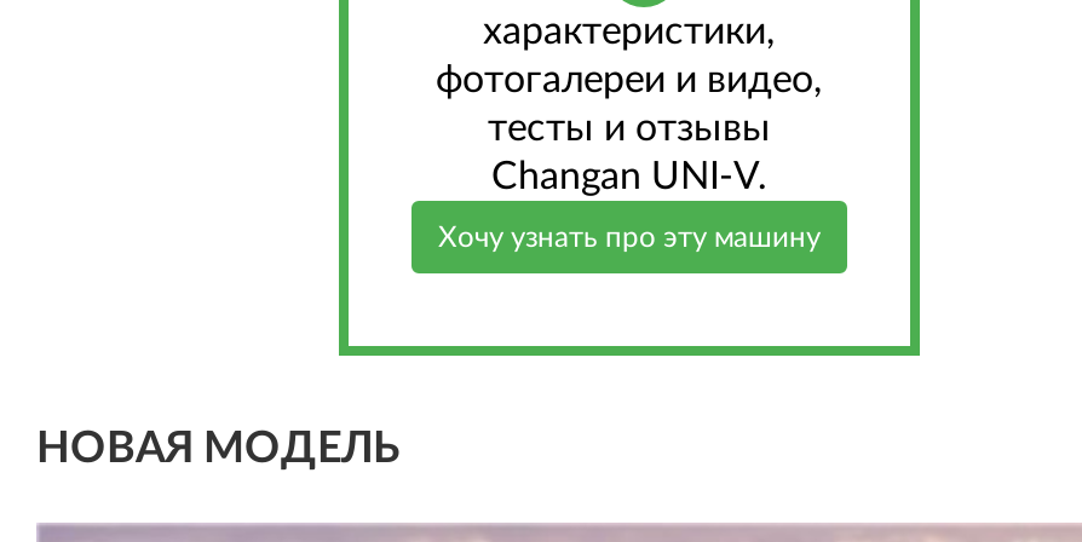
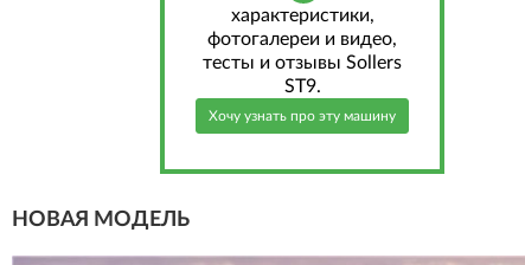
[488,109,771,196] тесты и отзывы | Changan UNI-V. -> [203,53,402,96] тесты и отзывы Sollers | ST9.

